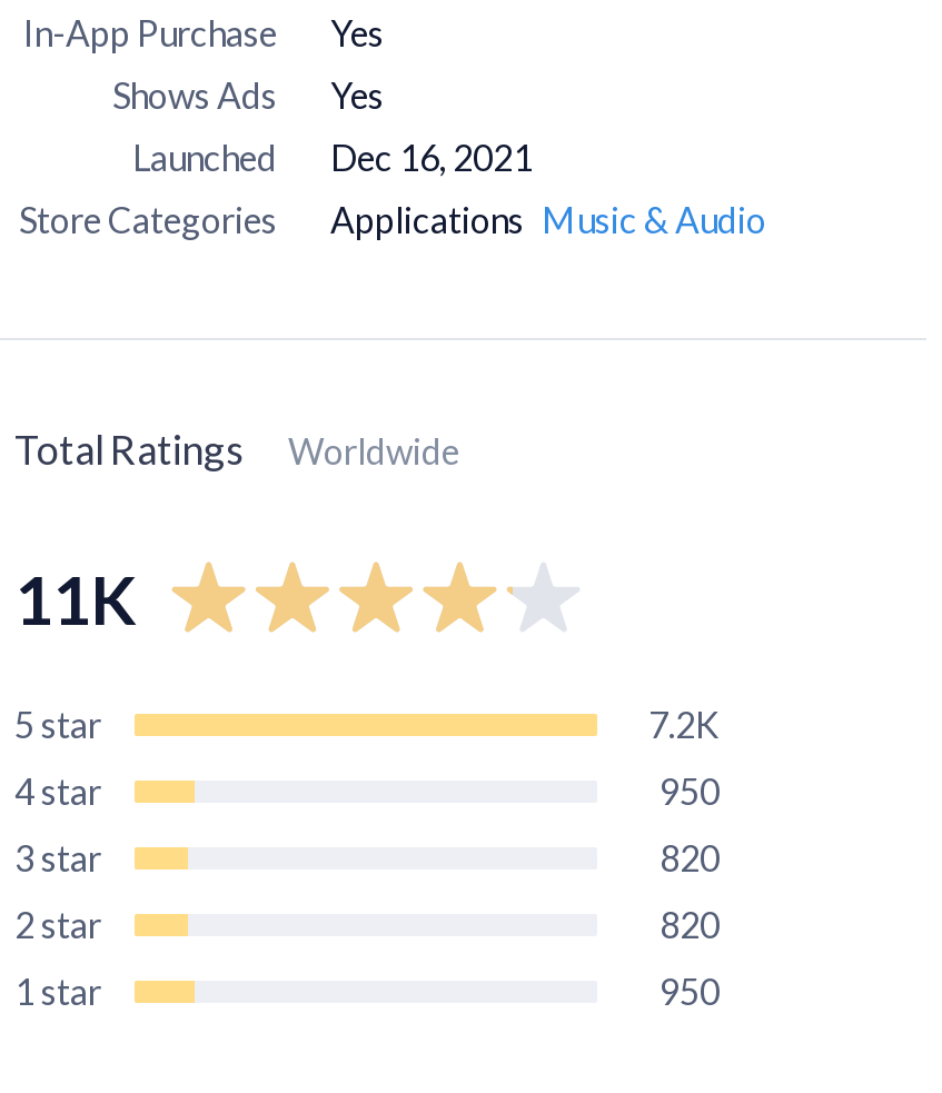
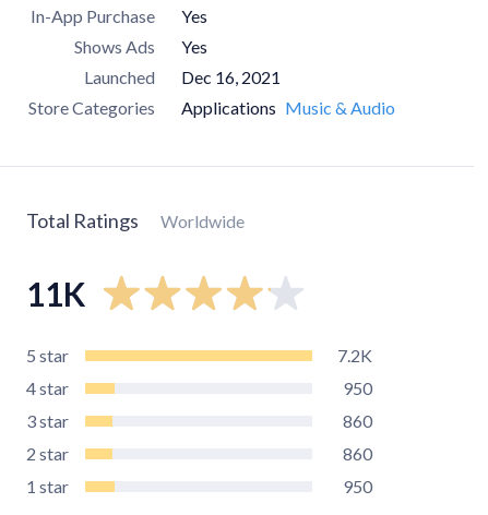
[660,836,720,878] 820 -> [343,410,372,431] 860
[660,903,720,945] 820 -> [343,443,372,464] 860

